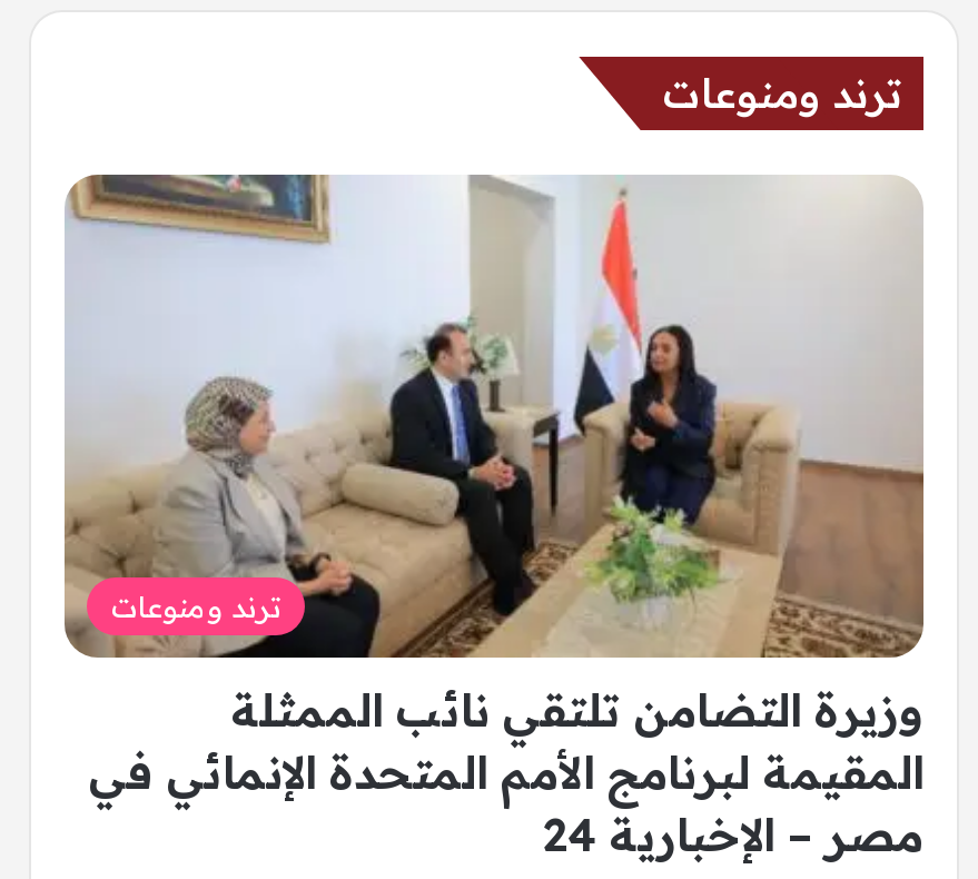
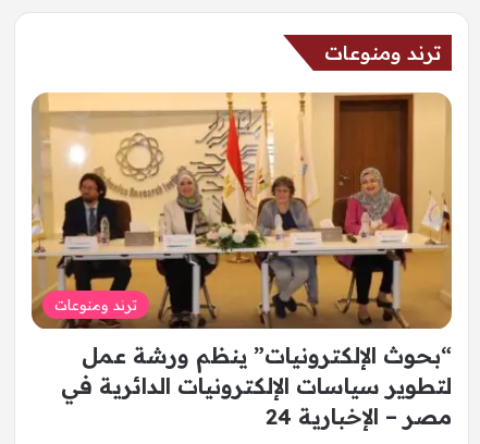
[65,171,923,801] [image] | وزيرة التضامن تلتقي نائب الممثلة | المقيمة لبرنامج الأمم المتحدة الإنمائي في -> [32,91,452,399] [image] | “بحوث الإلكترونيات” ينظم ورشة عمل | لتطوير سياسات الإلكترونيات الدائرية في

